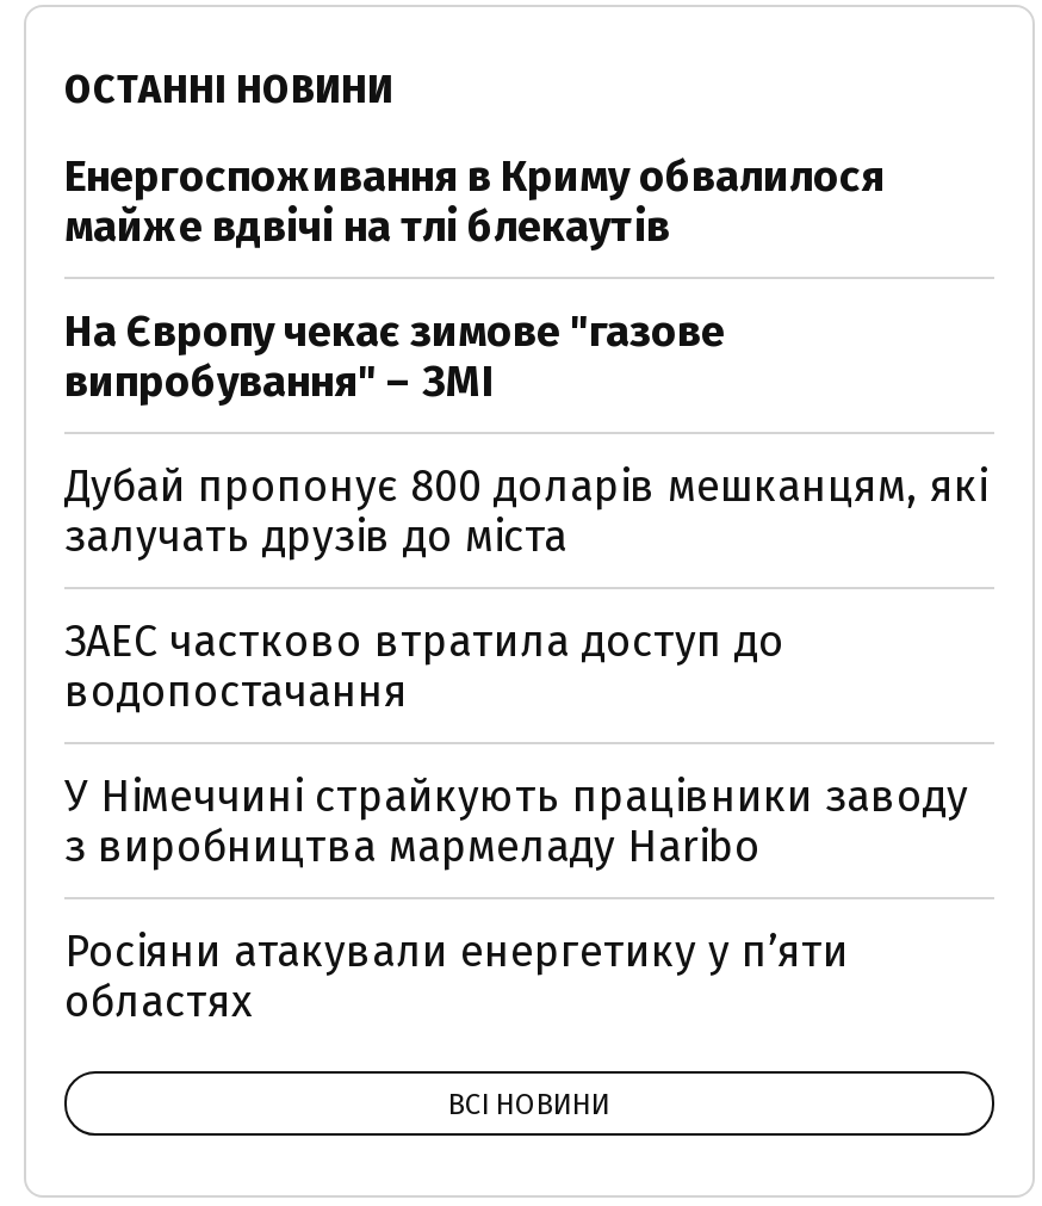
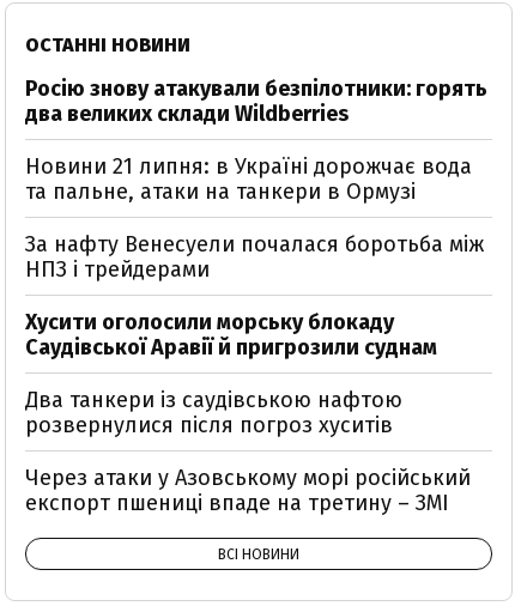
[64,150,885,253] Енергоспоживання в Криму обвалилося | майже вдвічі на тлі блекаутів -> [25,75,487,127] Росію знову атакували безпілотники: горять | два великих склади Wildberries
[64,305,725,408] На Європу чекає зимове "газове | випробування" – ЗМІ -> [25,153,472,205] Новини 21 липня: в Україні дорожчає вода | та пальне, атаки на танкери в Ормузі
[64,460,987,563] Дубай пропонує 800 доларів мешканцям, які | залучать друзів до міста -> [25,231,484,283] За нафту Венесуели почалася боротьба між | НПЗ і трейдерами
[64,616,784,718] ЗАЕС частково втратила доступ до | водопостачання -> [25,309,437,360] Хусити оголосили морську блокаду | Саудівської Аравії й пригрозили суднам
[64,771,968,873] У Німеччині страйкують працівники заводу | з виробництва мармеладу Haribo -> [25,387,402,438] Два танкери із саудівською нафтою | розвернулися після погроз хуситів
[64,926,849,1028] Росіяни атакували енергетику у пʼяти | областях -> [25,465,471,516] Через атаки у Азовському морі російський | експорт пшениці впаде на третину – ЗМІ

